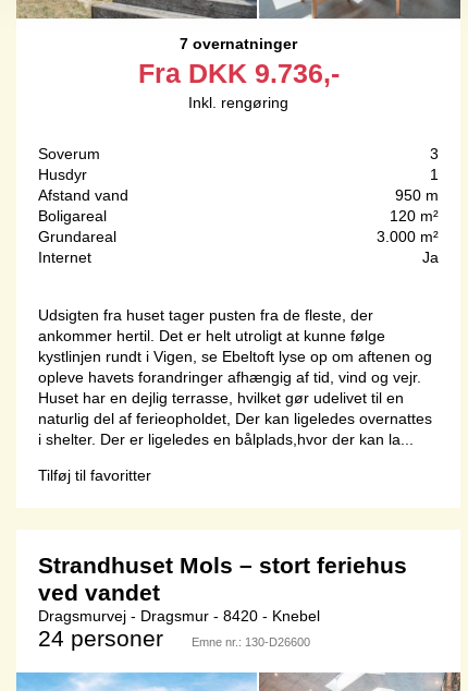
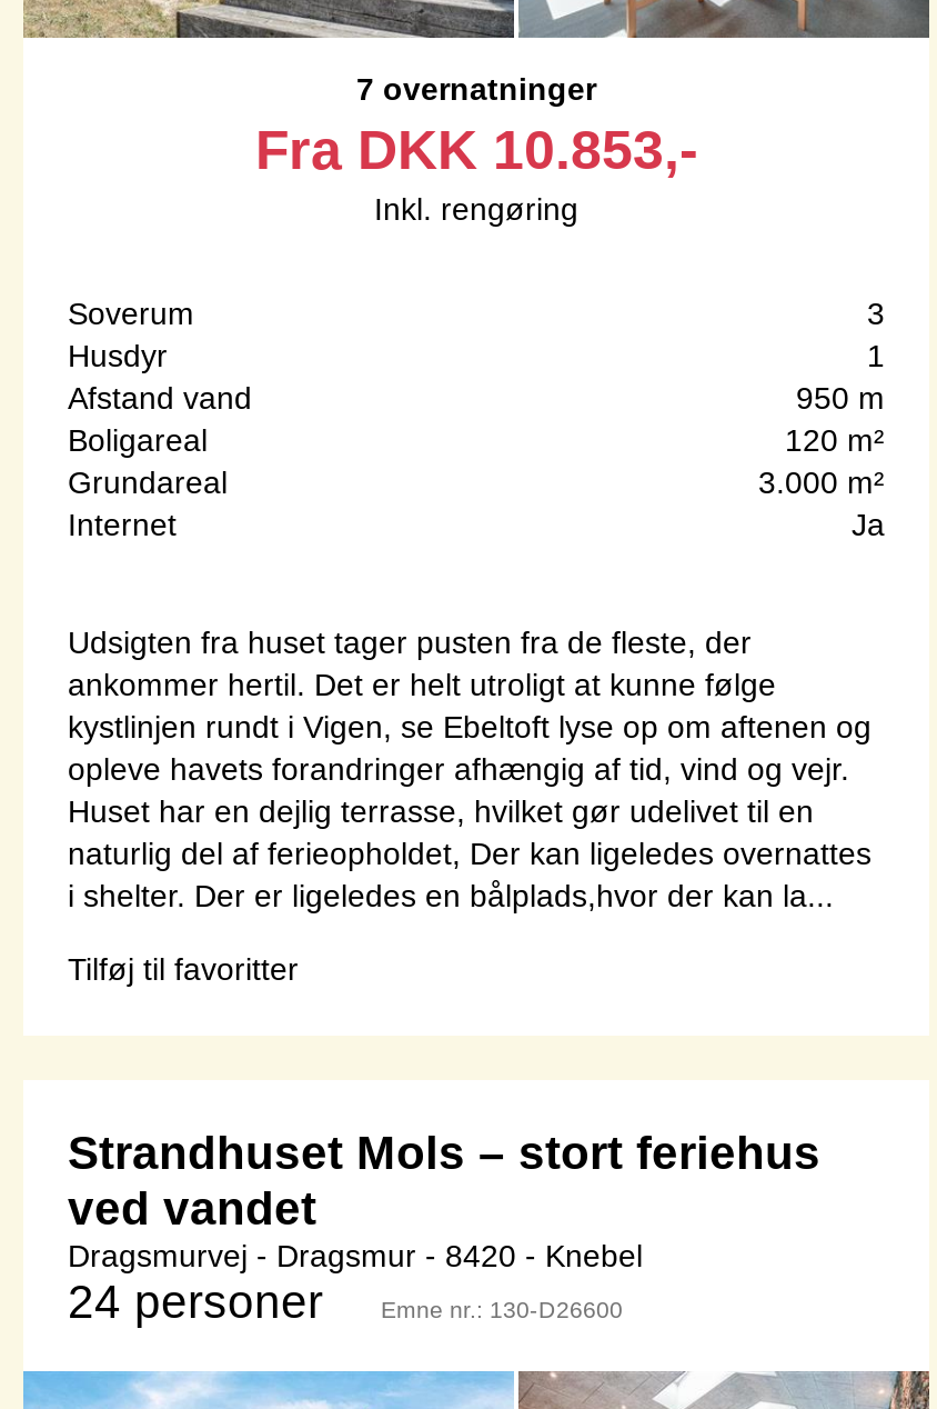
[138,58,339,88] Fra DKK 9.736,- -> [255,117,697,180] Fra DKK 10.853,-

